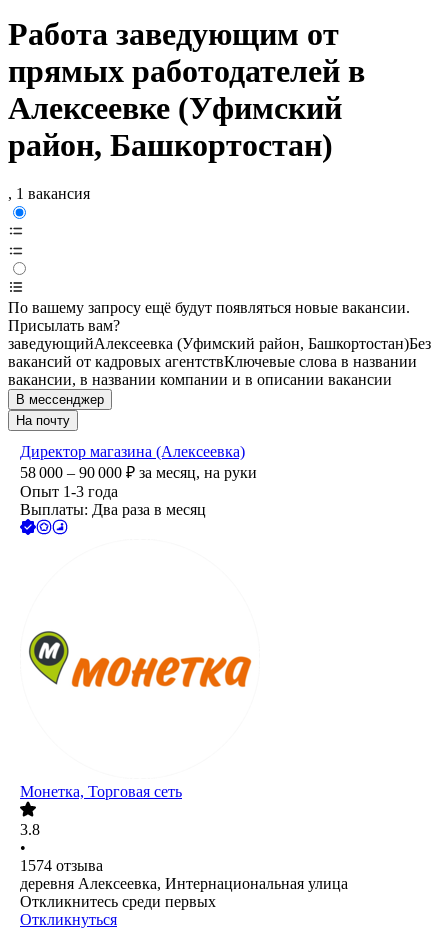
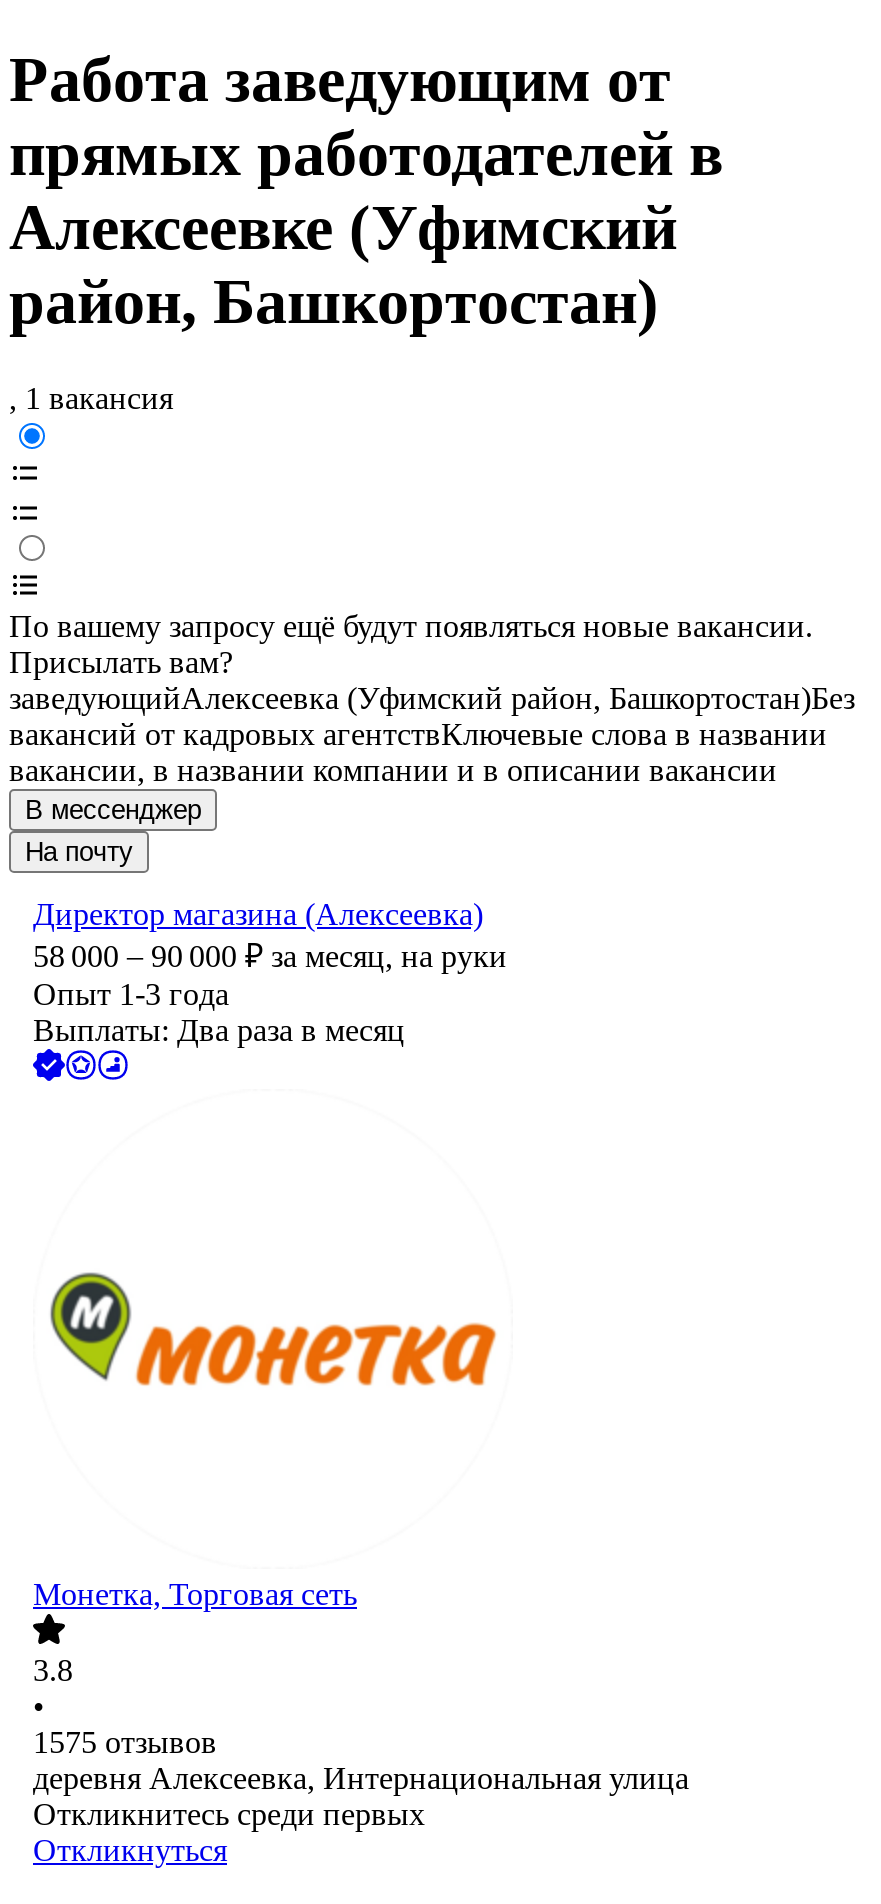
[20,857,103,874] 1574 отзыва -> [33,1726,217,1760] 1575 отзывов

